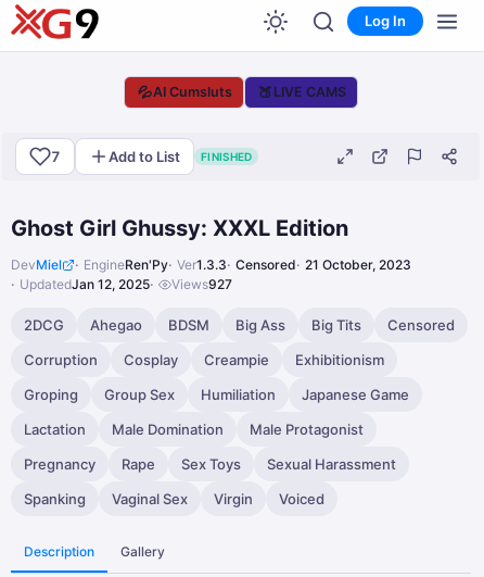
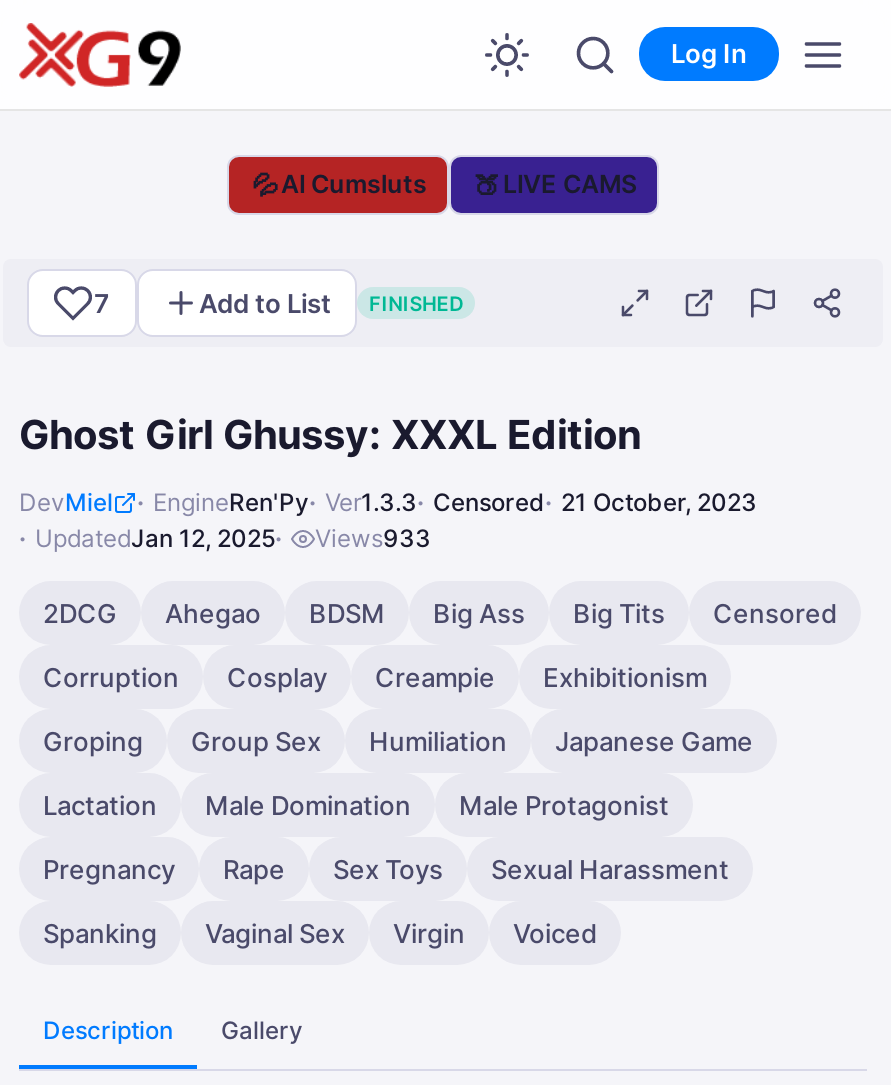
[20,276,232,292] UpdatedJan 12, 2025 Views927 -> [35,523,431,553] UpdatedJan 12, 2025 Views933

